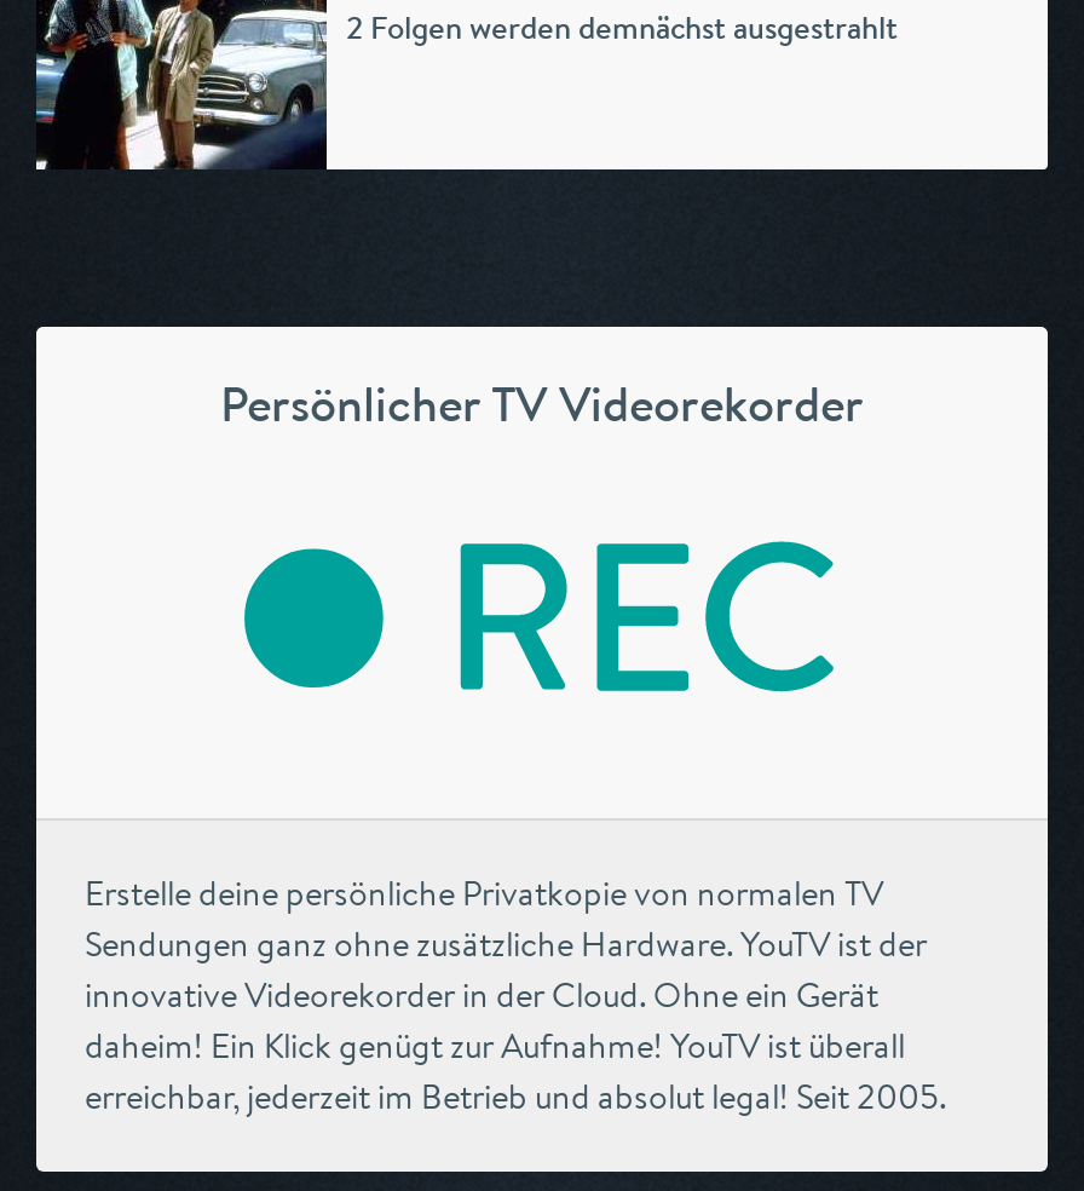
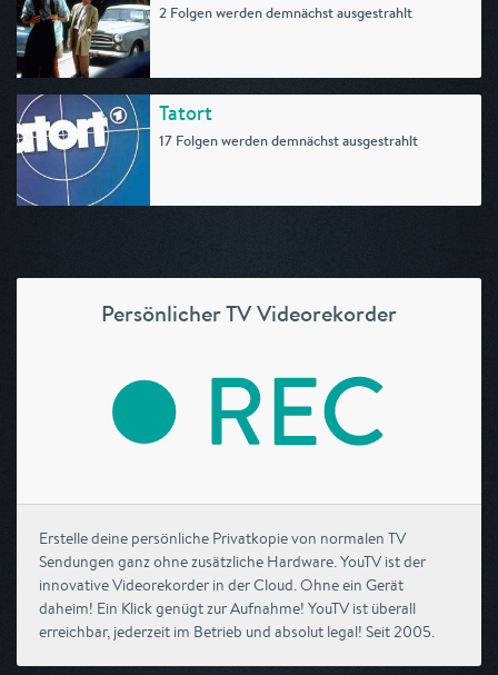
none -> [16,93,418,207] [image] | Tatort | 17 Folgen werden demnächst ausgestrahlt

